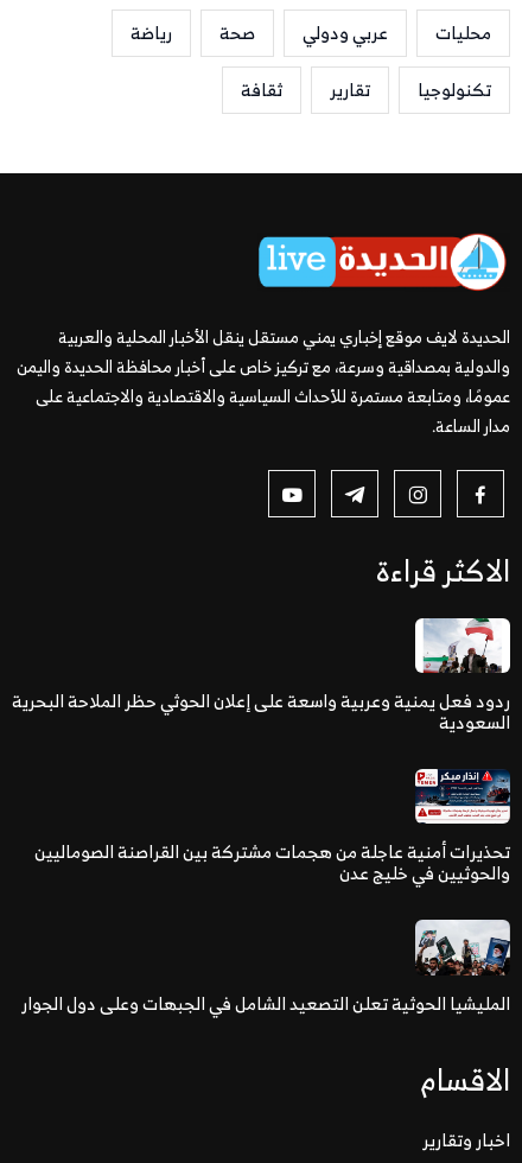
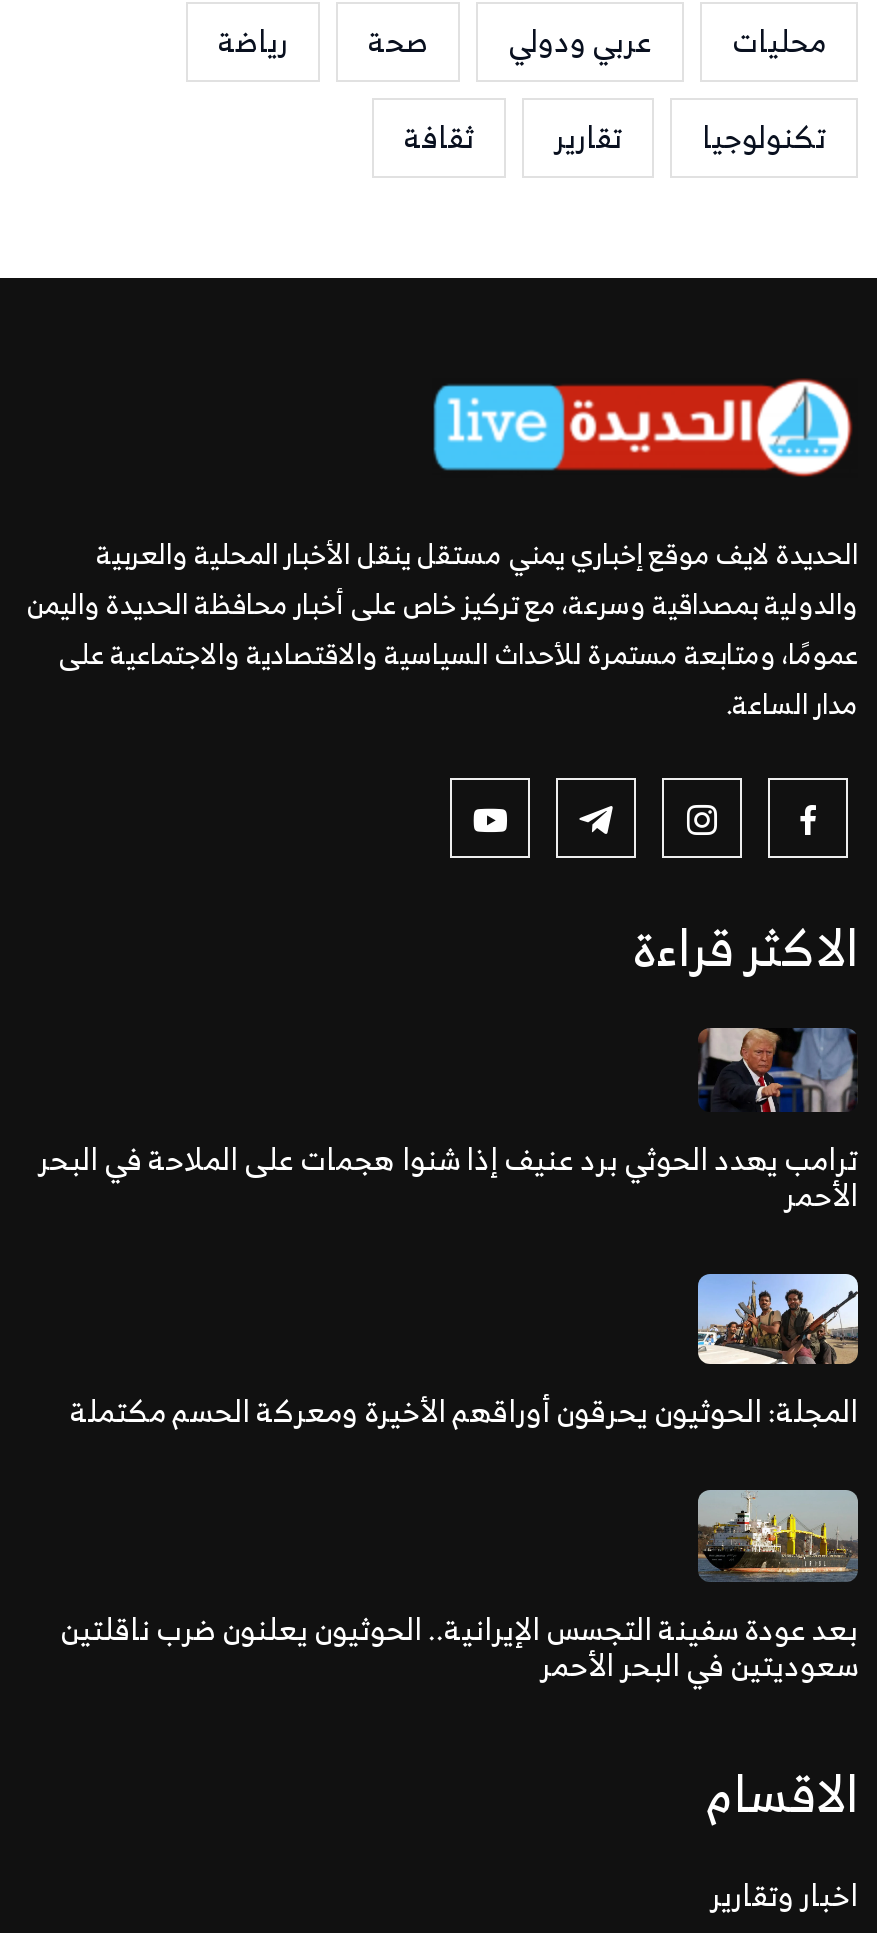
[12,617,511,738] [image] | ردود فعل يمنية وعربية واسعة على إعلان الحوثي حظر الملاحة البحرية | السعودية -> [38,1026,858,1222] [image] | ترامب يهدد الحوثي برد عنيف إذا شنوا هجمات على الملاحة في البحر | الأحمر
[34,768,511,889] [image] | تحذيرات أمنية عاجلة من هجمات مشتركة بين القراصنة الصوماليين | والحوثيين في خليج عدن -> [70,1270,860,1438] [image] | المجلة: الحوثيون يحرقون أوراقهم الأخيرة ومعركة الحسم مكتملة
[21,900,510,1019] [image] | المليشيا الحوثية تعلن التصعيد الشامل في الجبهات وعلى دول الجوار -> [60,1500,860,1692] [image] | بعد عودة سفينة التجسس الإيرانية.. الحوثيون يعلنون ضرب ناقلتين | سعوديتين في البحر الأحمر

